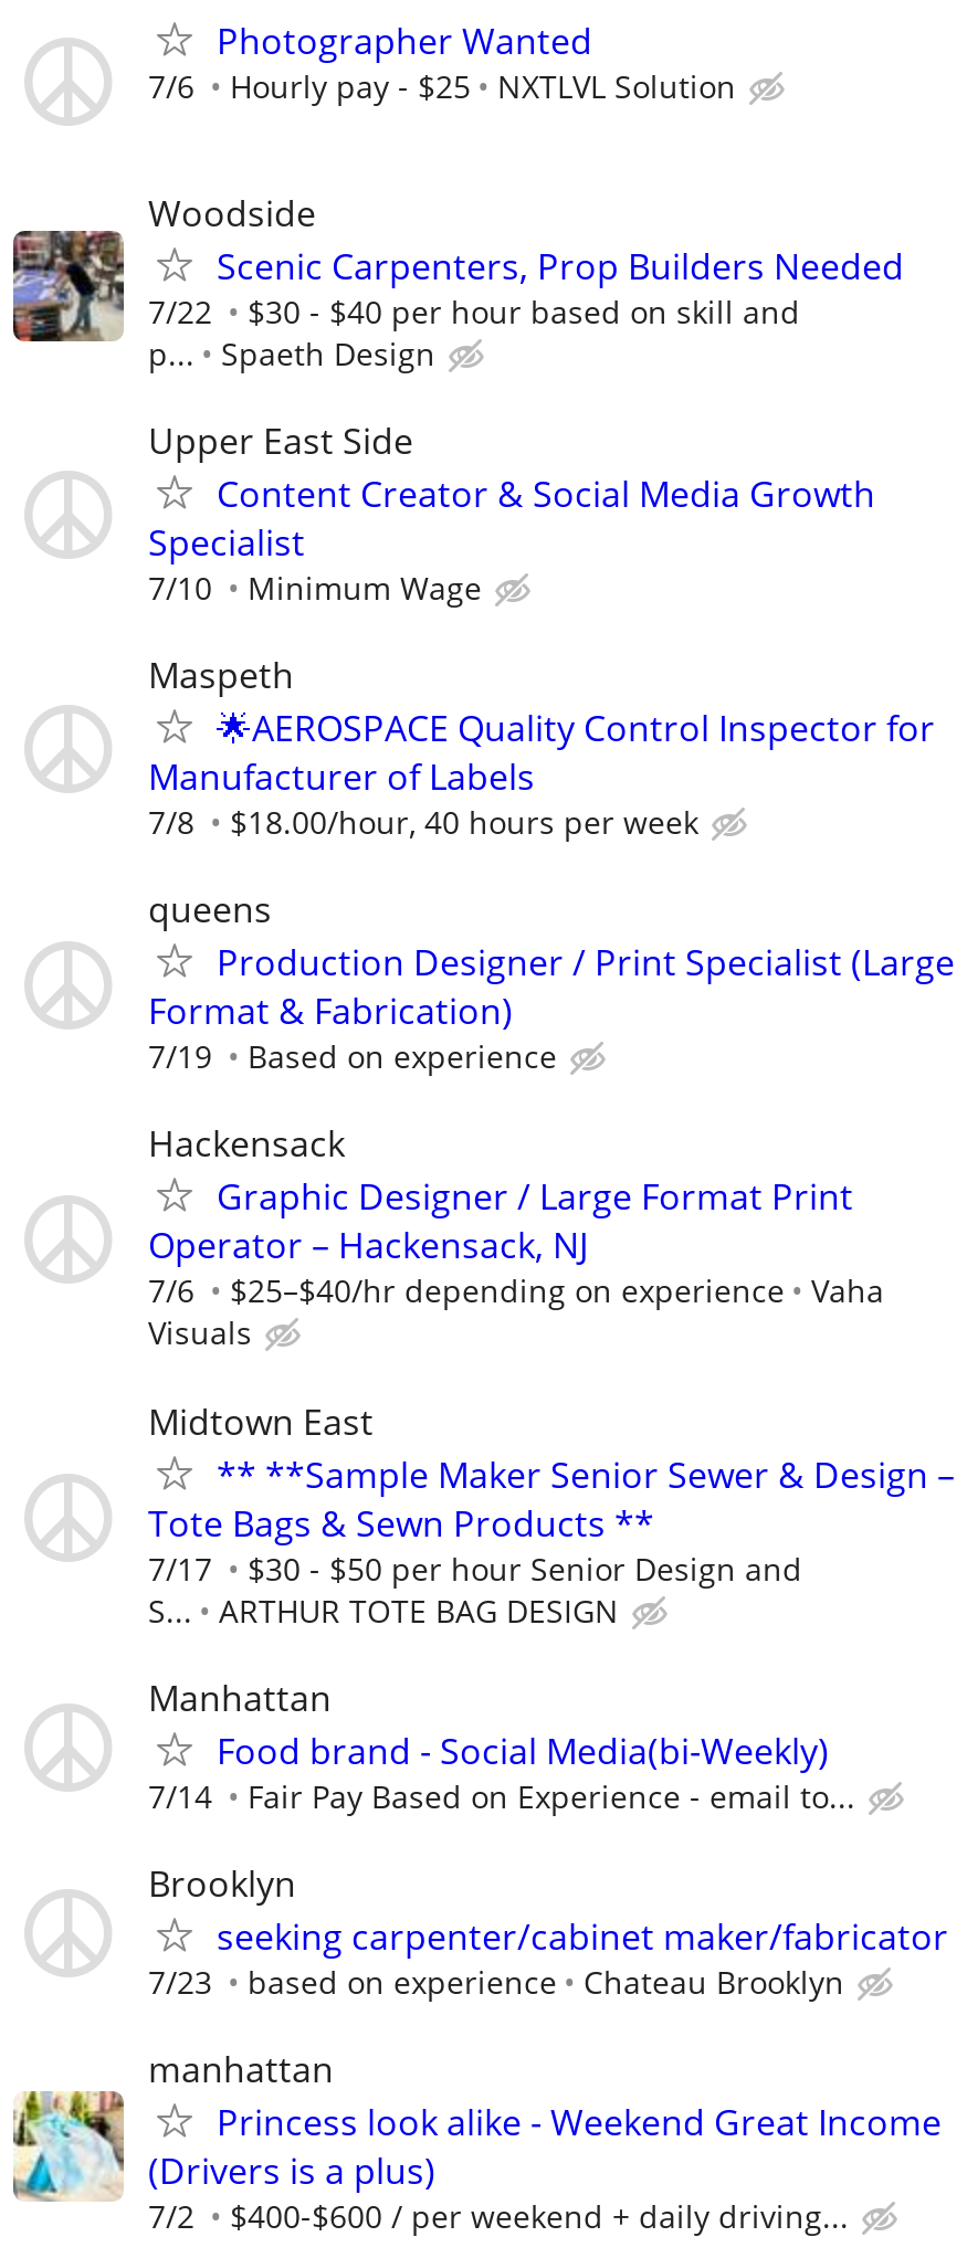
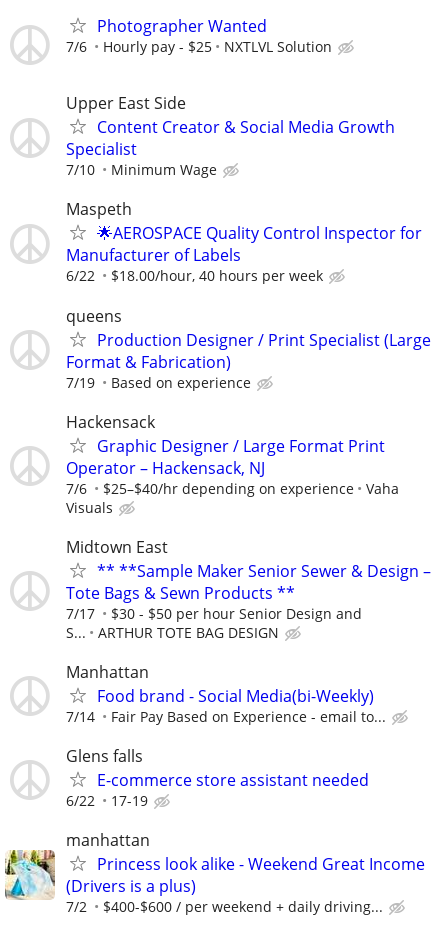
[11,188,904,374] [image] | Woodside | Scenic Carpenters, Prop Builders Needed | 7/22 | $30 - $40 per hour based on skill and | p... | Spaeth Design -> none
[148,801,698,843] 7/8 $18.00/hour, 40 hours per week -> [66,266,323,285] 6/22 $18.00/hour, 40 hours per week
[148,1859,948,2003] Brooklyn | seeking carpenter/cabinet maker/fabricator | 7/23 | based on experience | Chateau Brooklyn -> [66,745,369,810] Glens falls | E-commerce store assistant needed | 6/22 | 17-19

